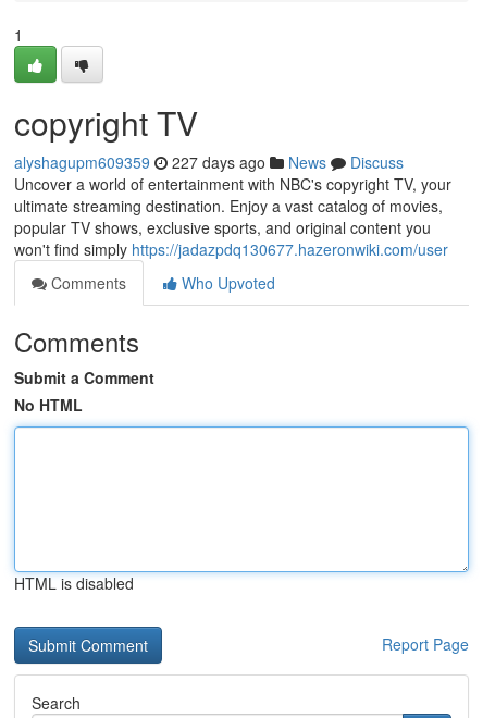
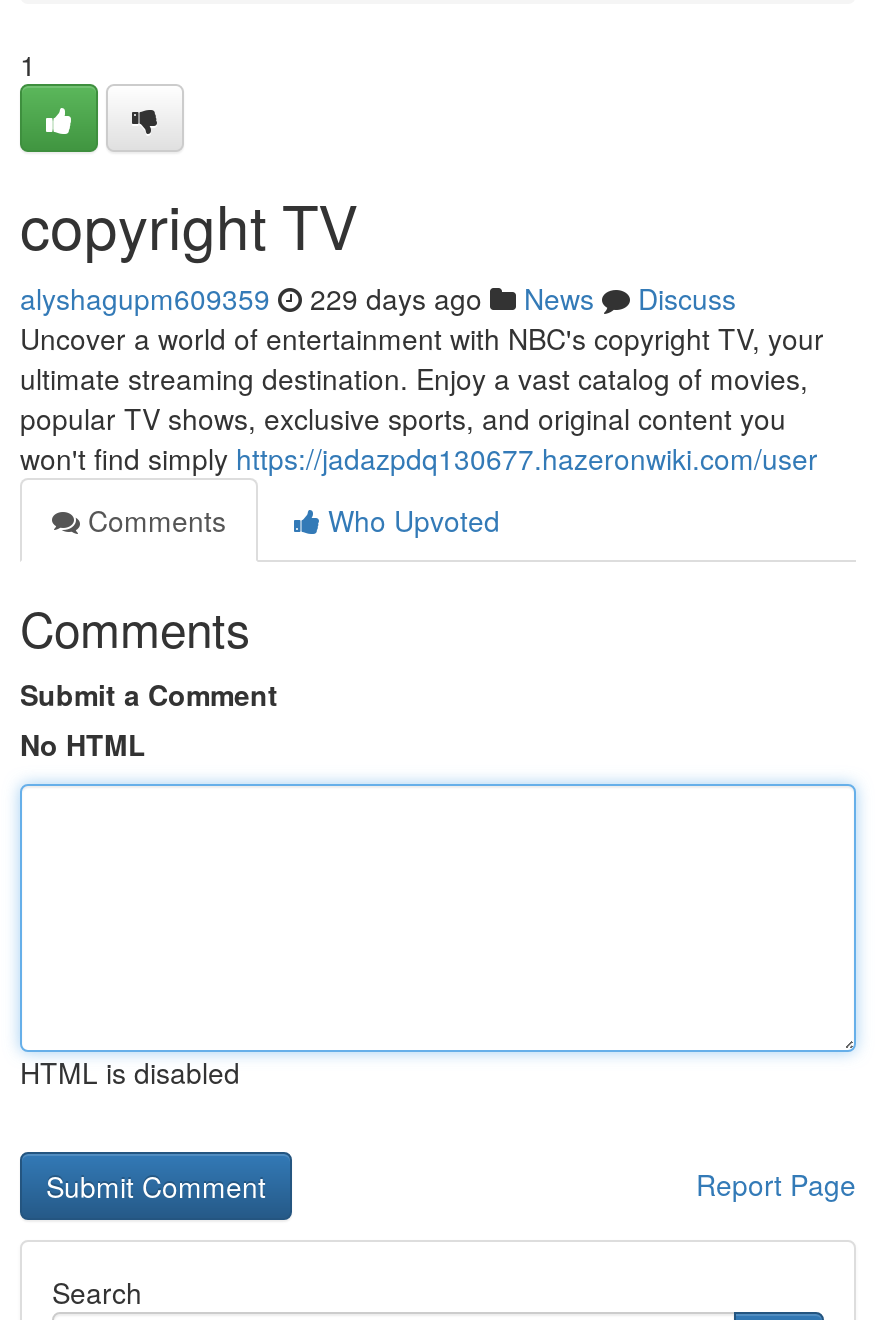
[14,151,404,173] alyshagupm609359 227 days ago News Discuss -> [20,278,736,318] alyshagupm609359 229 days ago News Discuss

